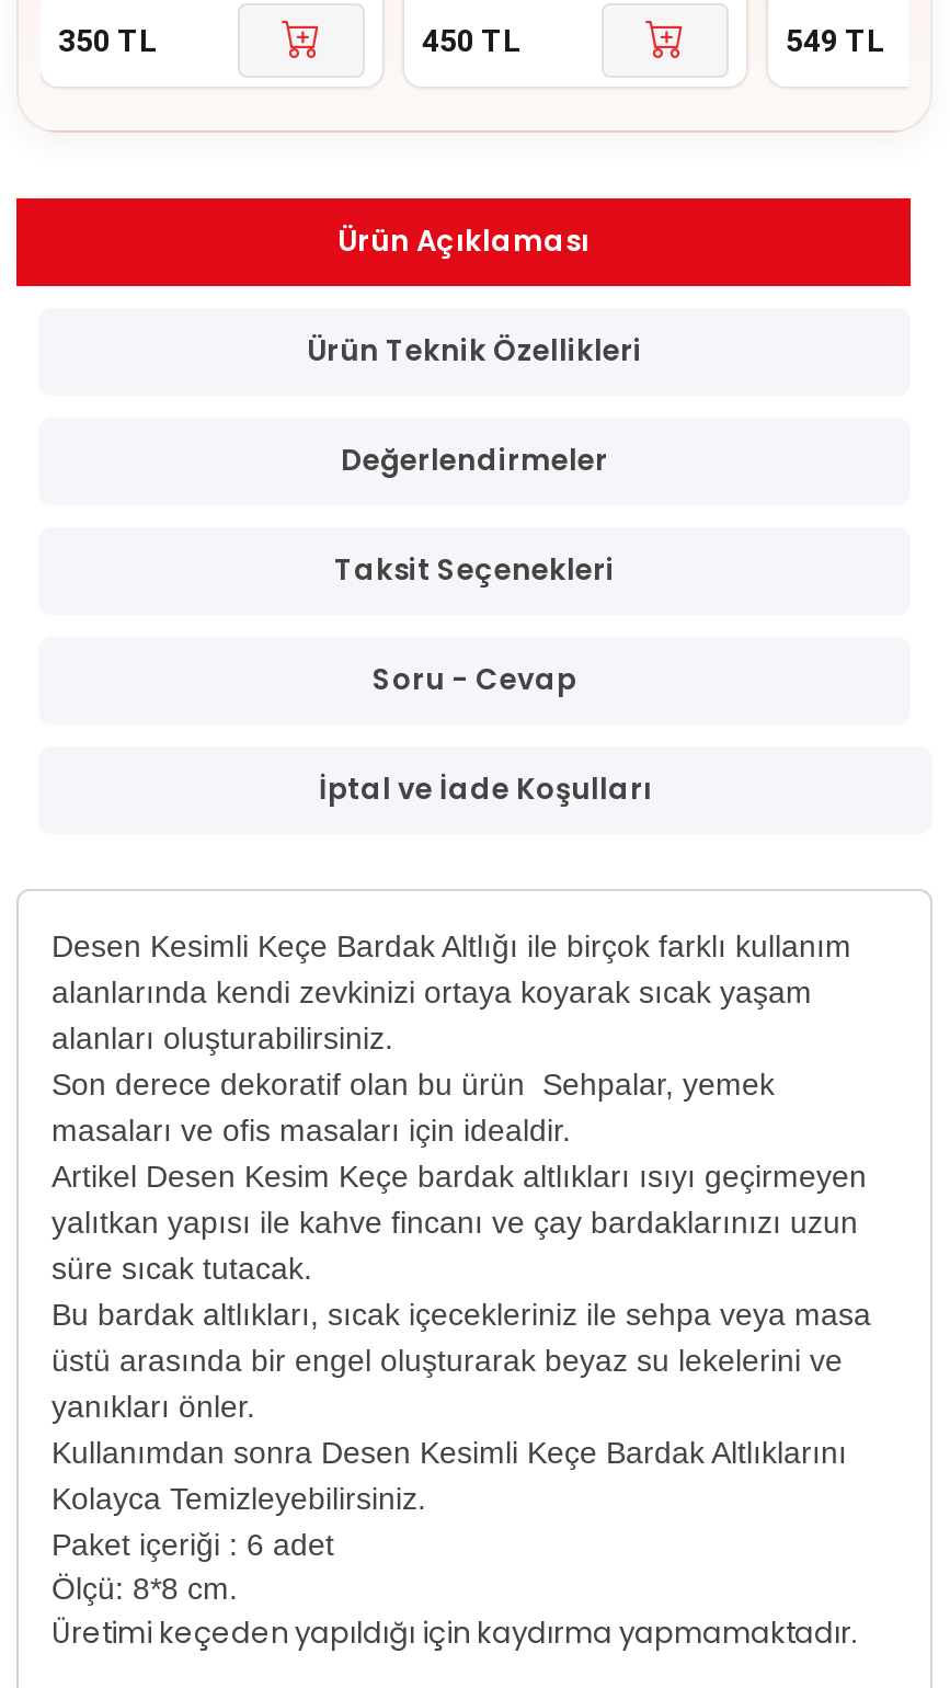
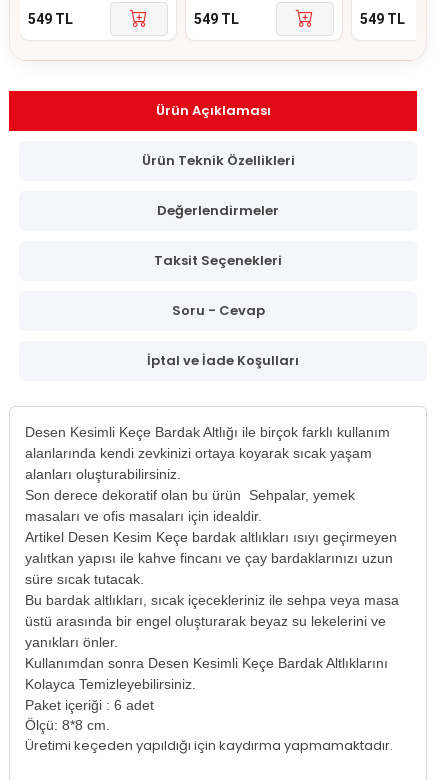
[58,22,157,57] 350 TL -> [28,11,73,27] 549 TL
[422,22,520,57] 450 TL -> [194,11,239,27] 549 TL

